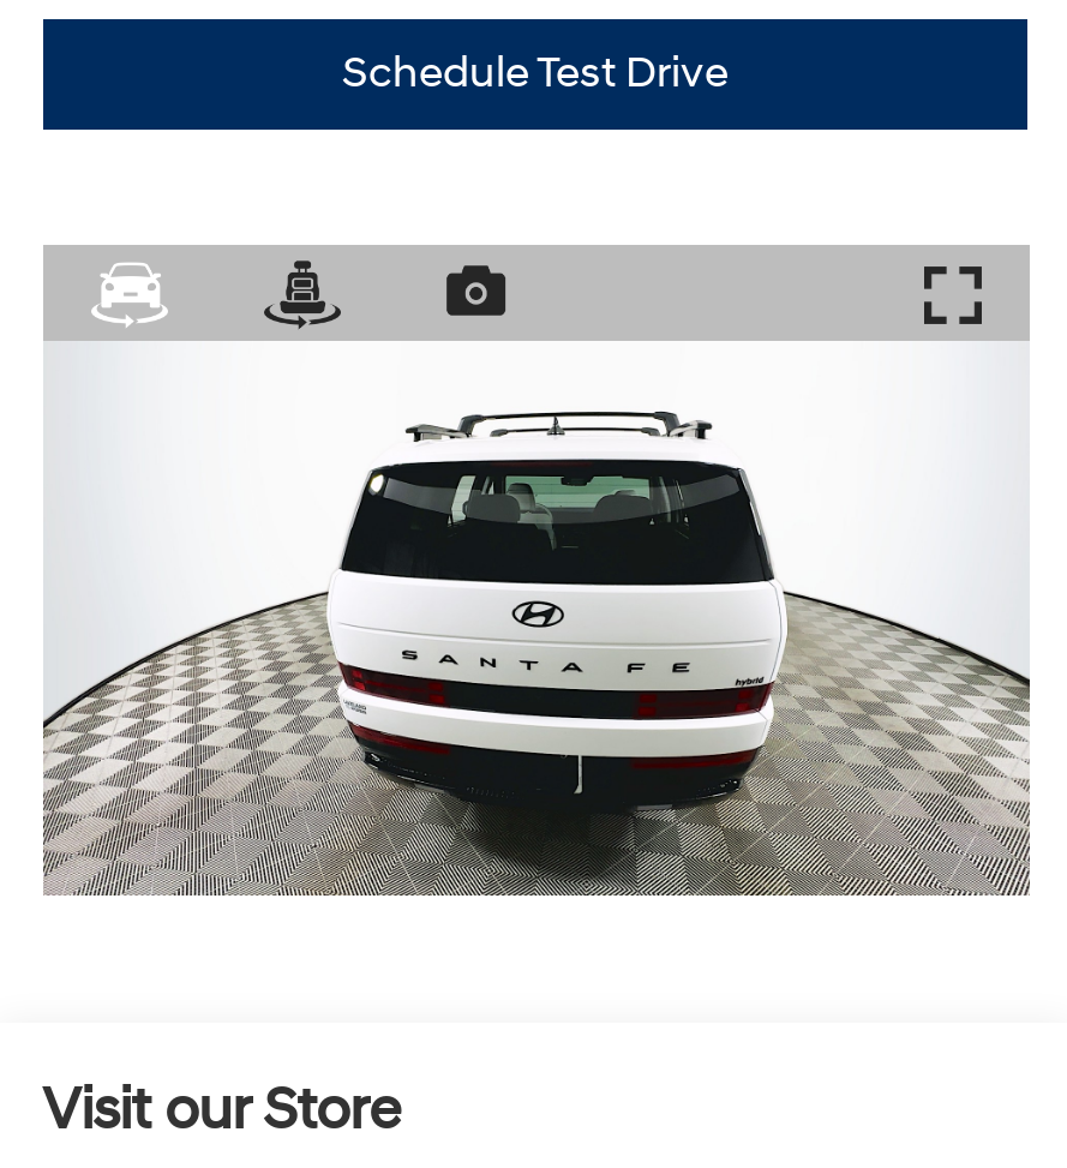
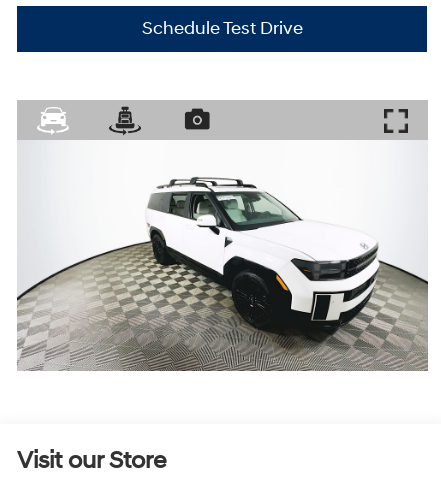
[43,408,1027,896] [image] -> [18,169,428,371] [image]

